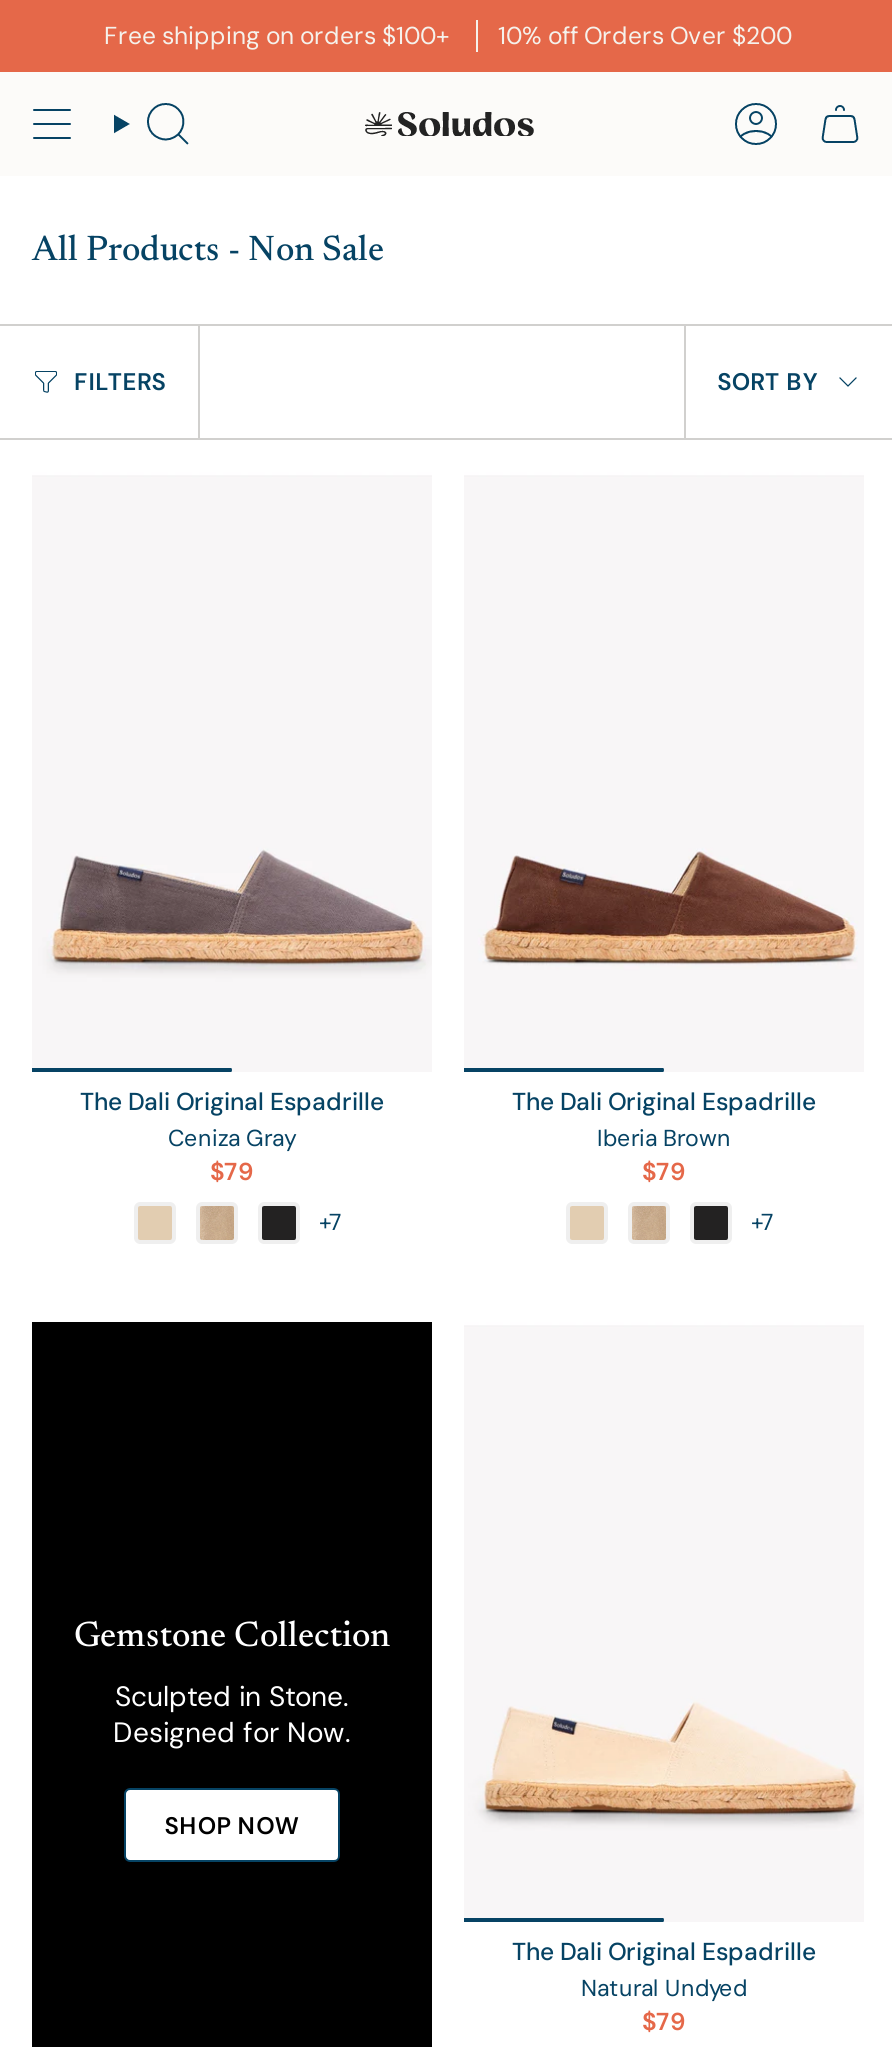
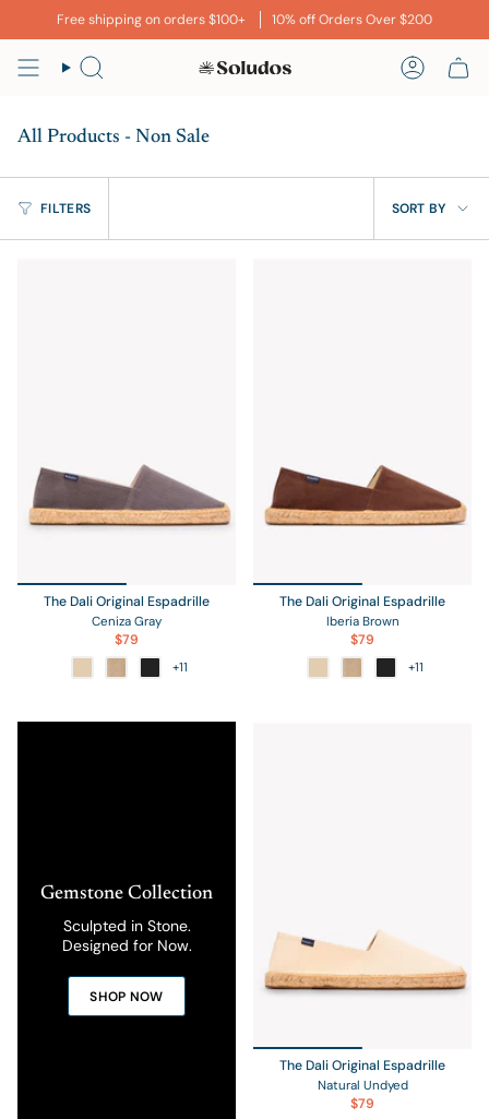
[319,1209,341,1239] +7 -> [172,660,188,676] +11
[751,1209,773,1239] +7 -> [408,660,424,676] +11

